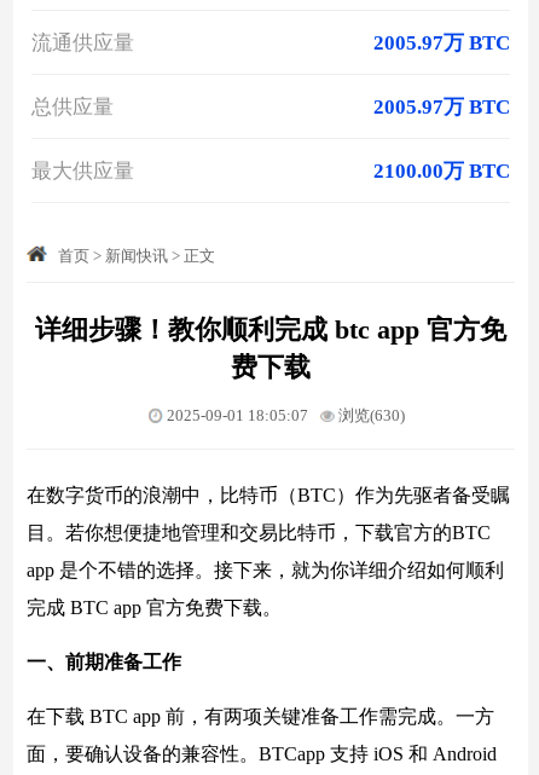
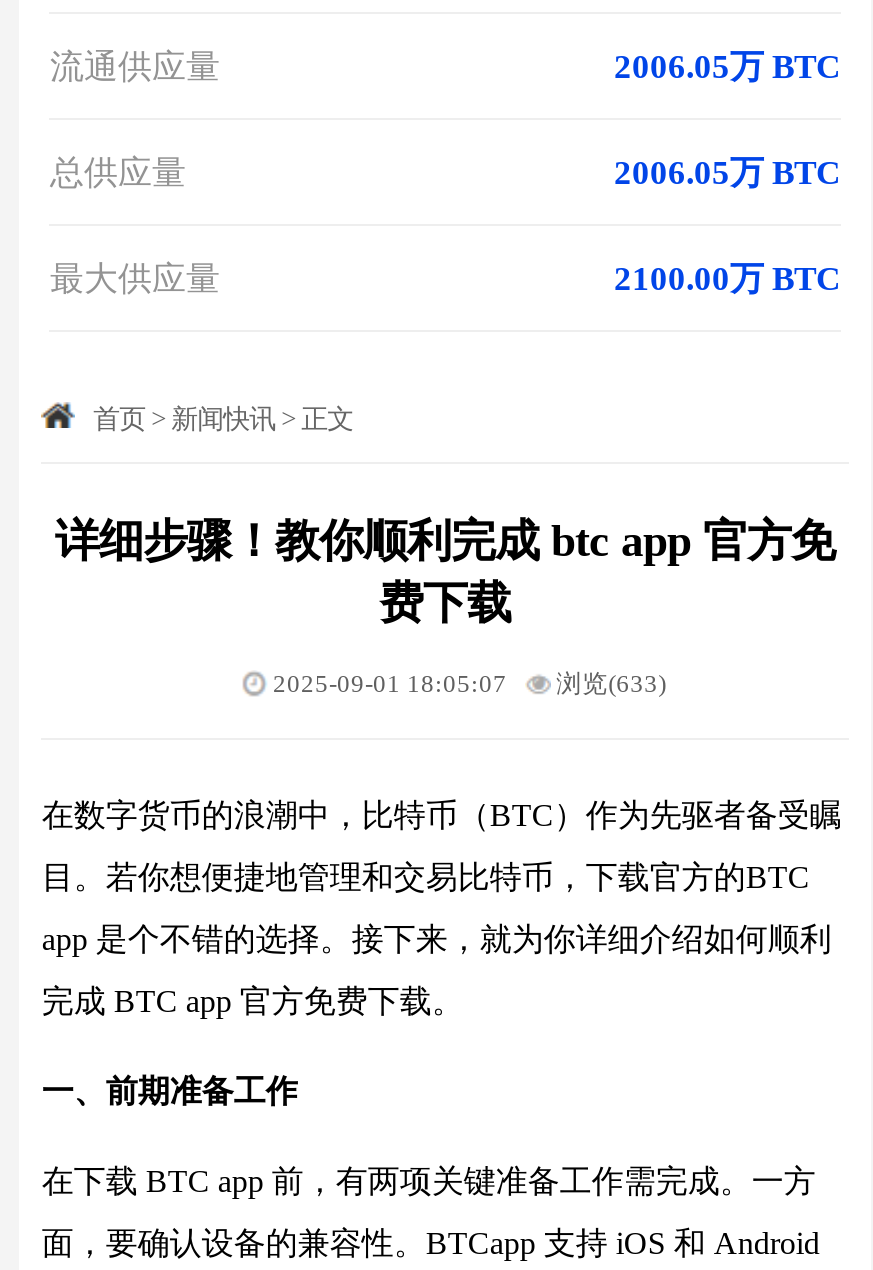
[373,31,509,54] 2005.97万 BTC -> [614,48,840,86] 2006.05万 BTC
[373,95,509,118] 2005.97万 BTC -> [614,153,840,191] 2006.05万 BTC
[167,408,404,425] 2025-09-01 18:05:07 浏览(630) -> [273,670,666,698] 2025-09-01 18:05:07 浏览(633)

